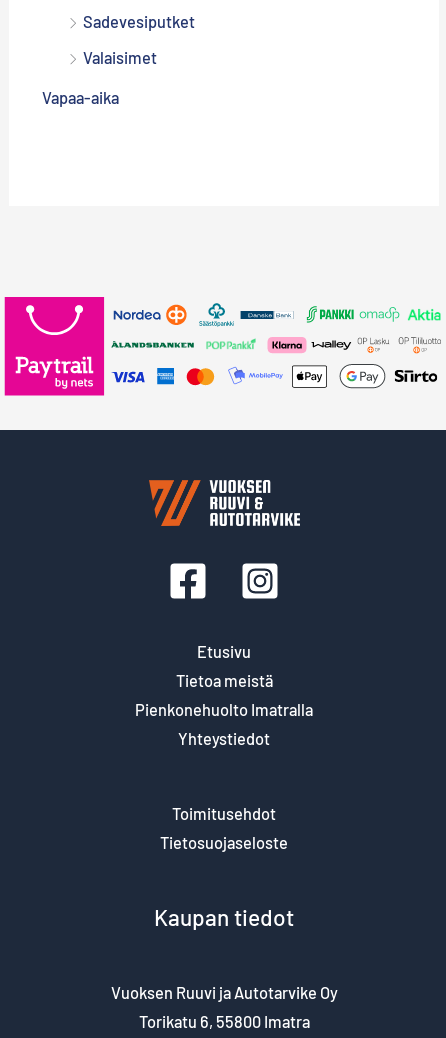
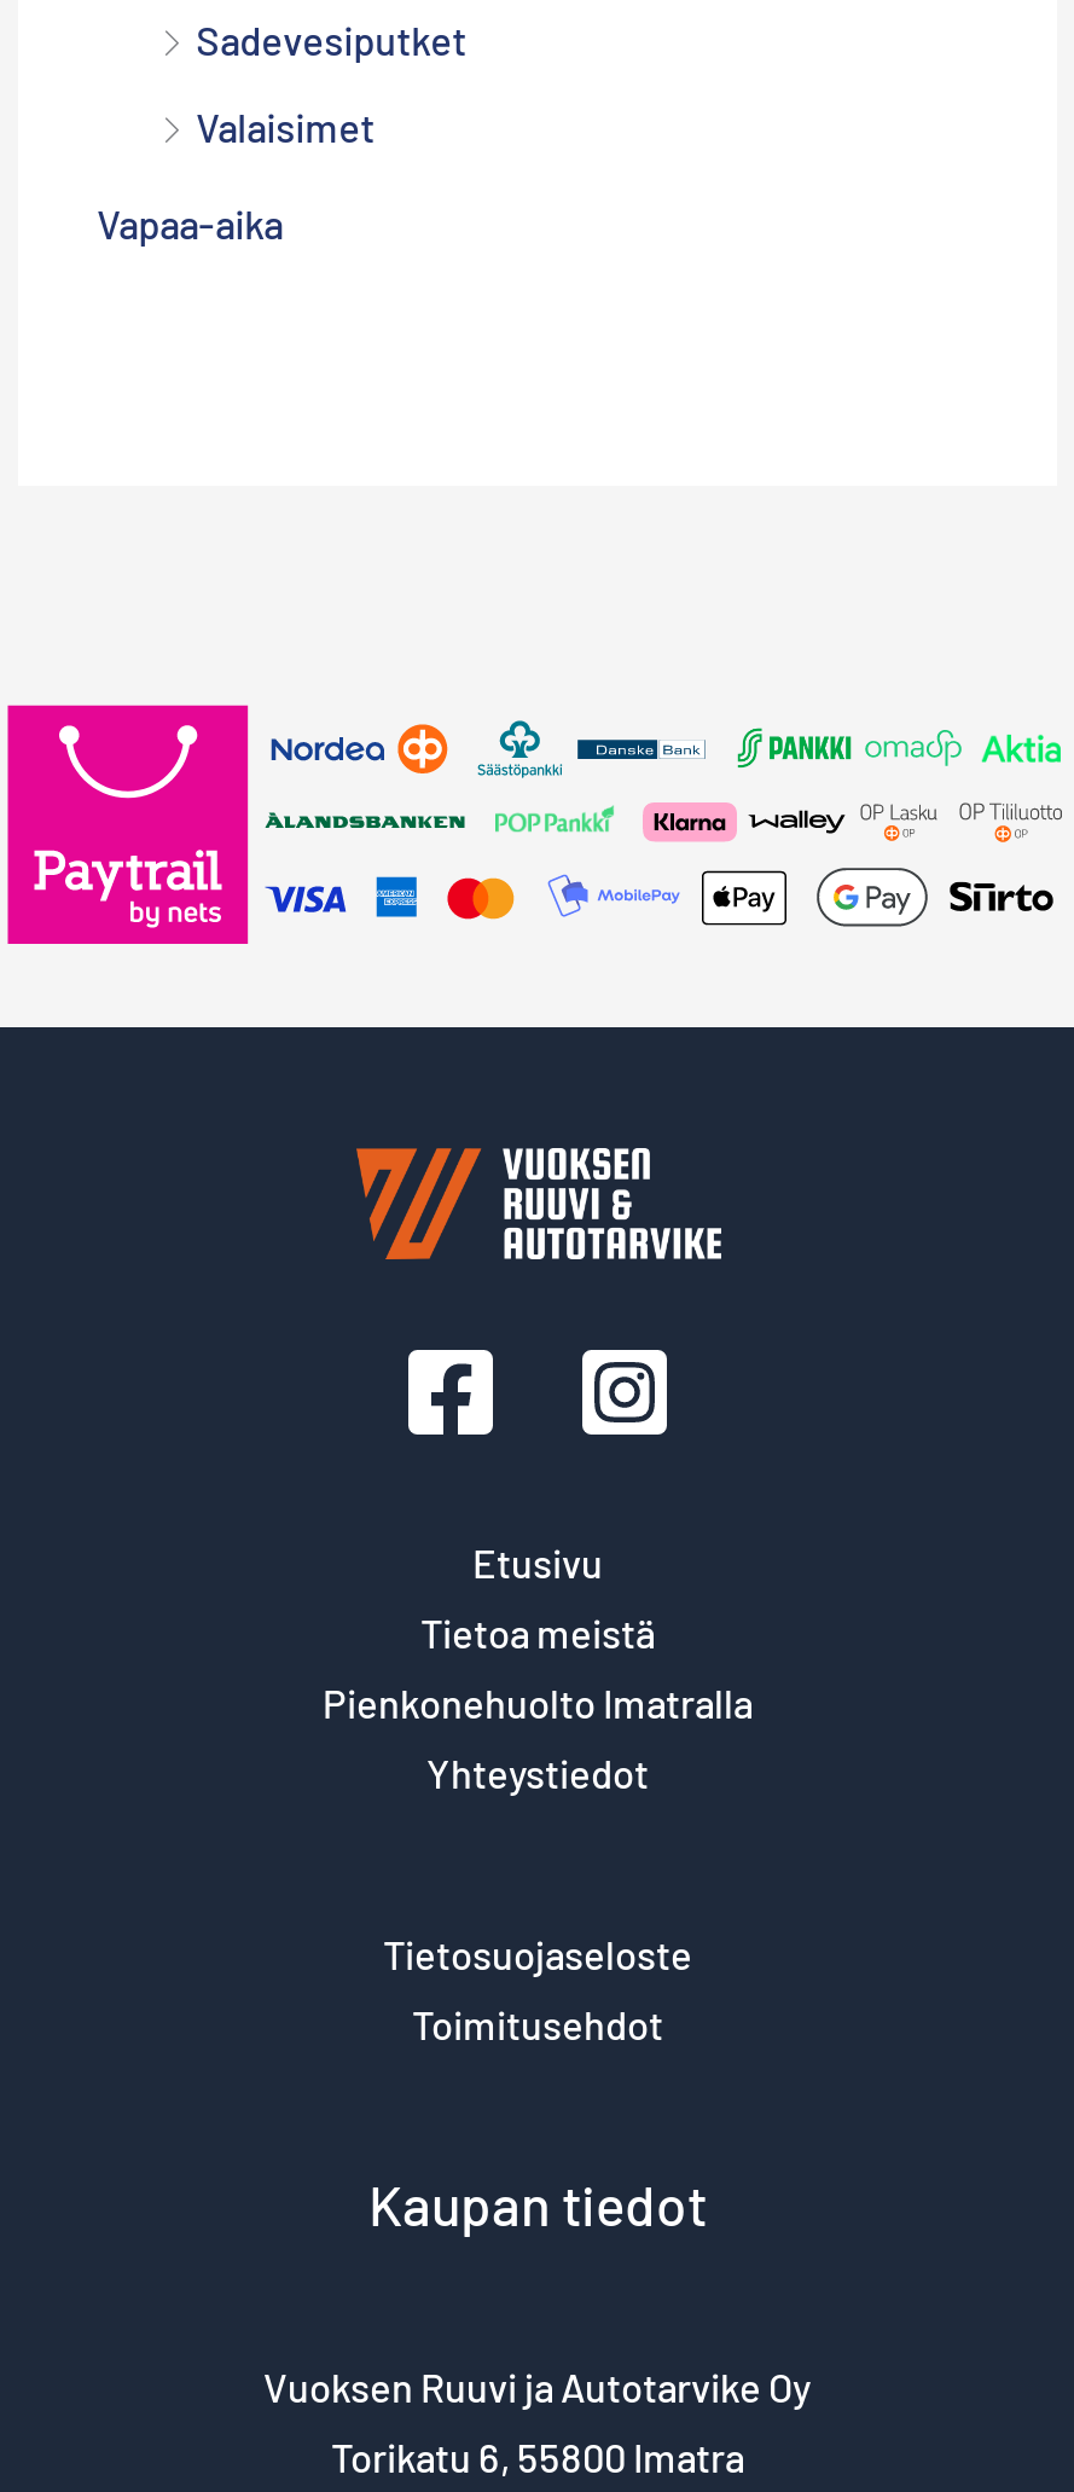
moved [172,804,276,823] -> [412,2002,663,2048]: Toimitusehdot
moved [160,833,288,852] -> [383,1931,692,1977]: Tietosuojaseloste

